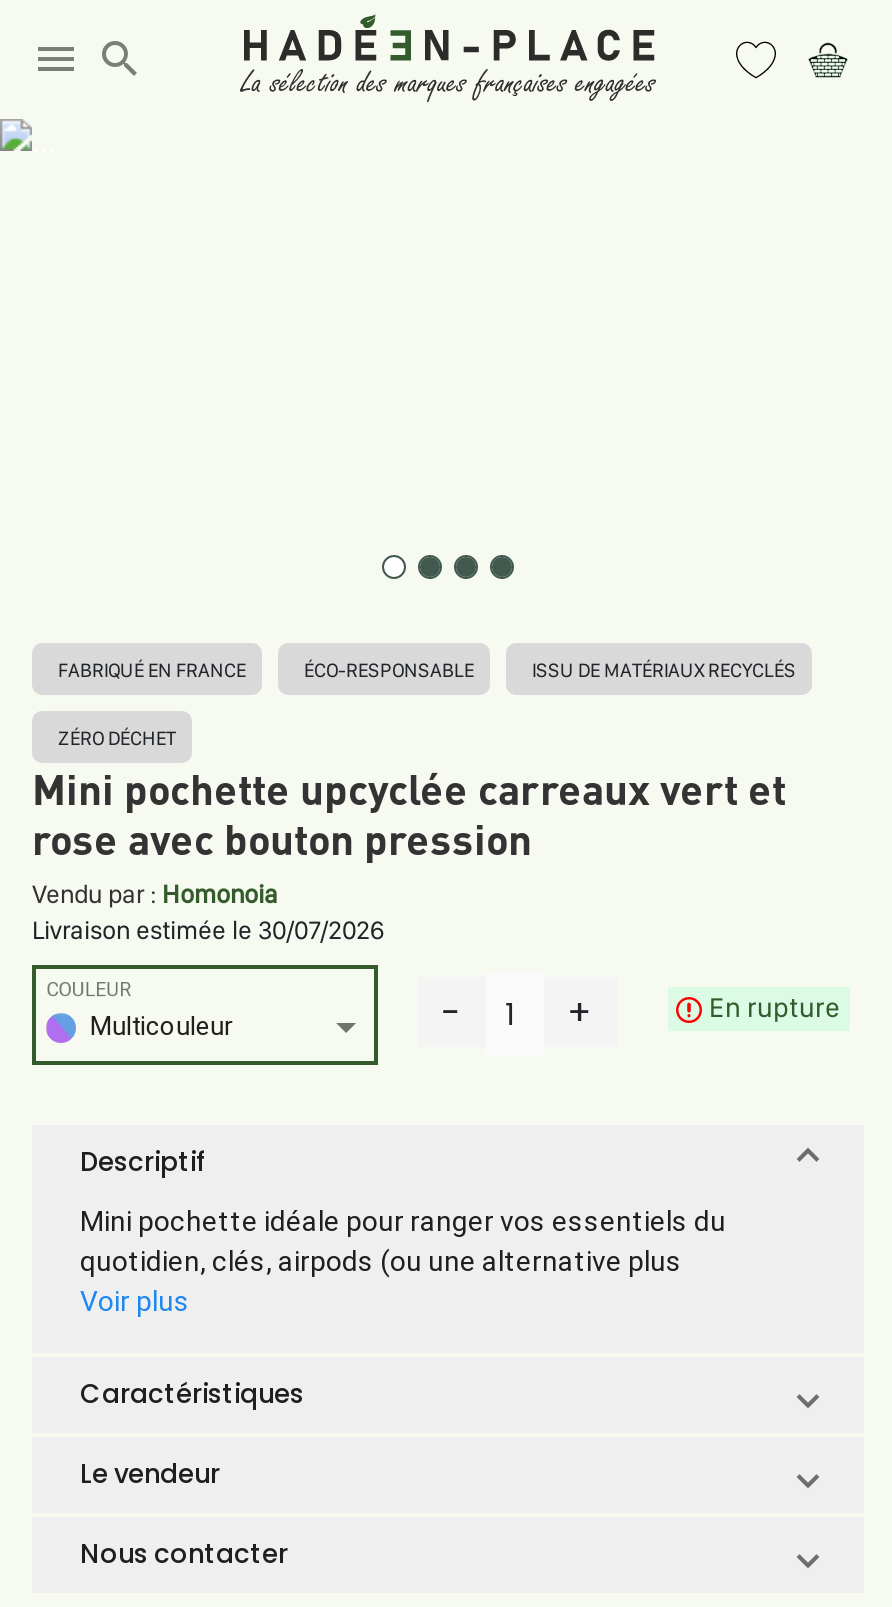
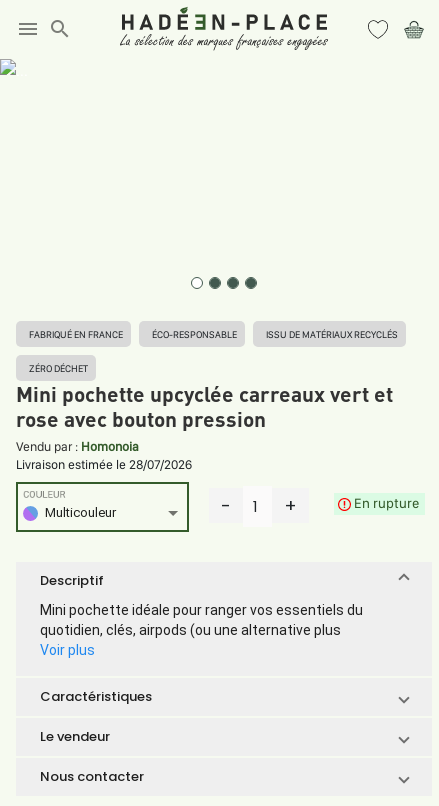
[32,916,384,946] Livraison estimée le 30/07/2026 -> [16,457,192,472] Livraison estimée le 28/07/2026

